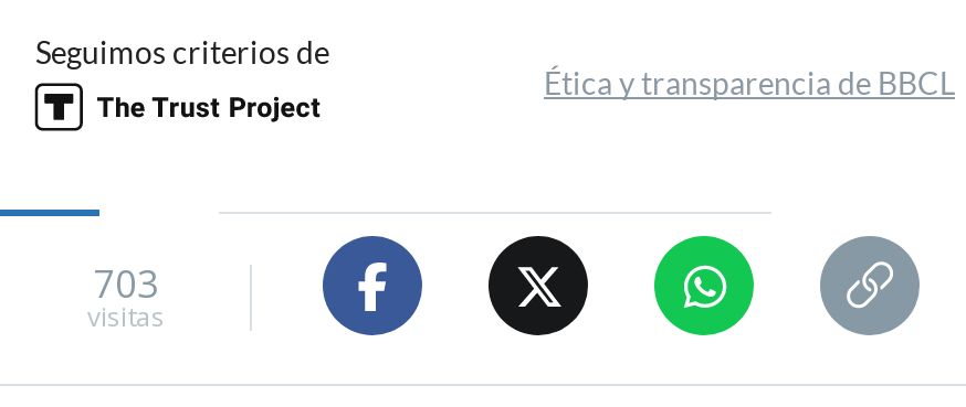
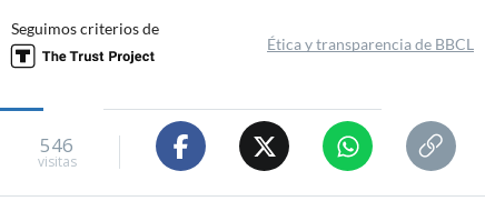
[93,258,159,309] 703 -> [40,132,73,158] 546

